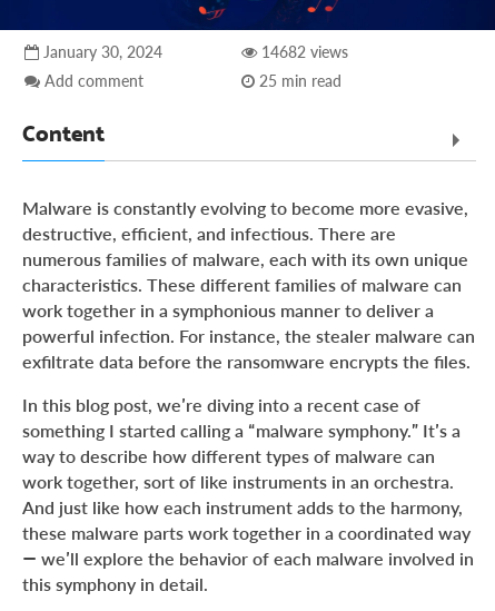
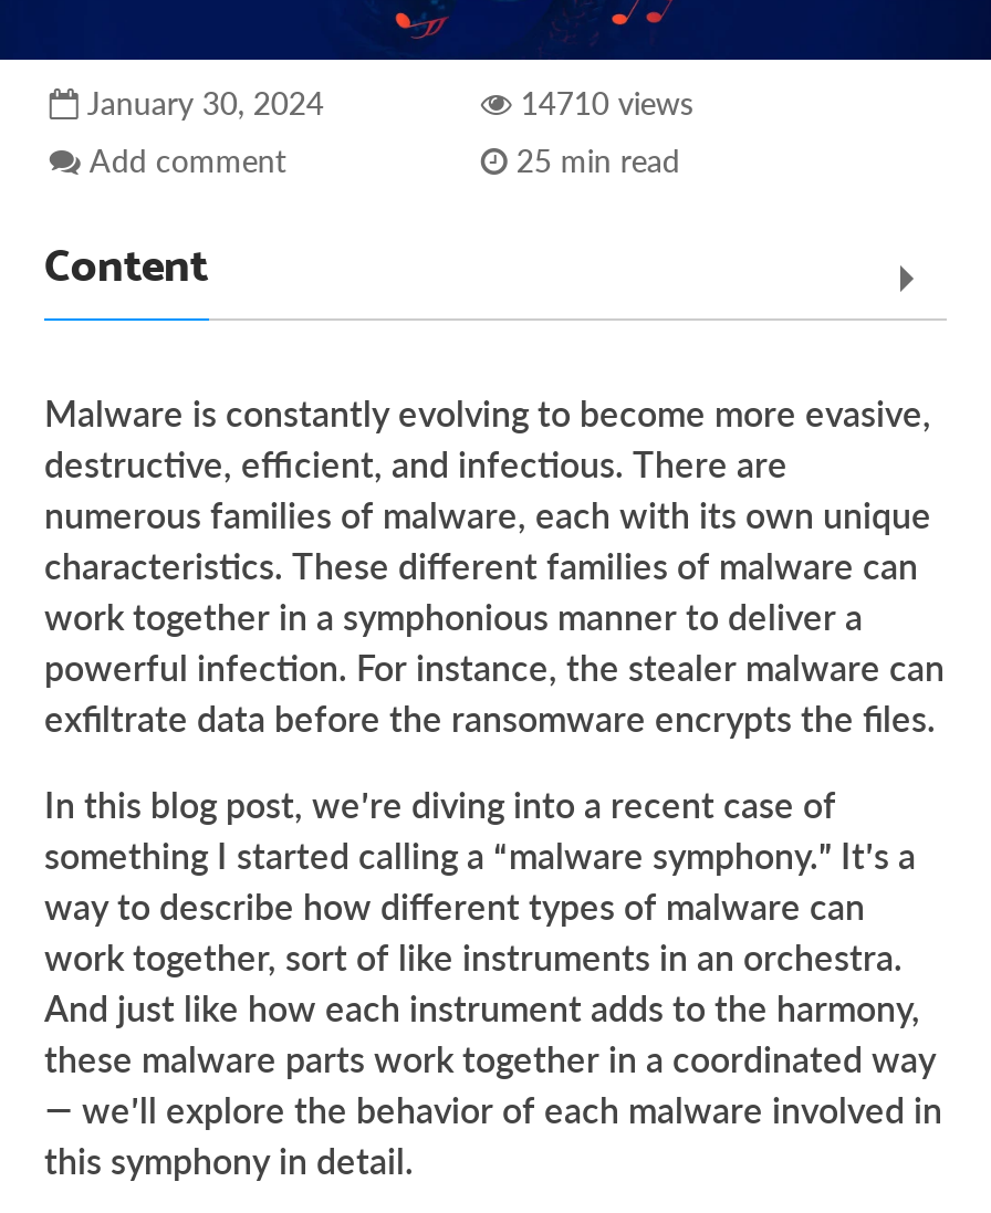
[262,42,349,61] 14682 views -> [521,84,693,122] 14710 views

